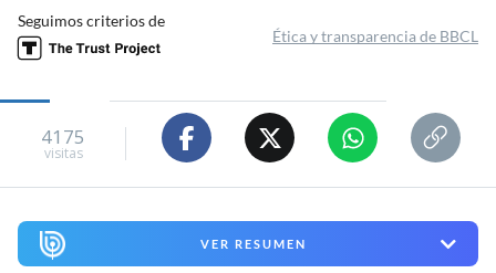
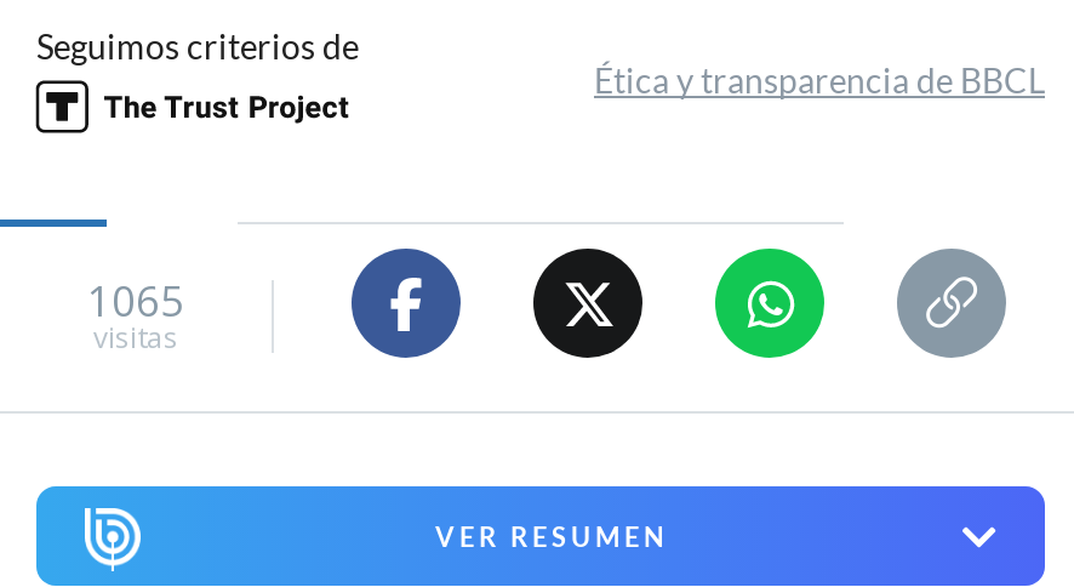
[41,124,85,149] 4175 -> [87,273,184,329] 1065

